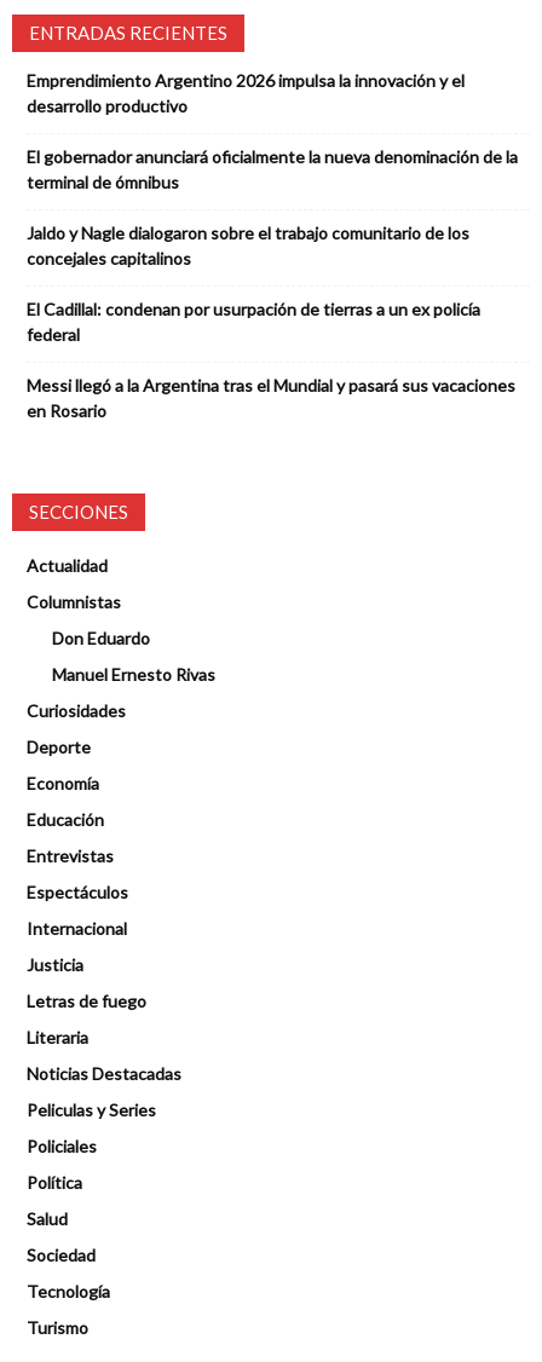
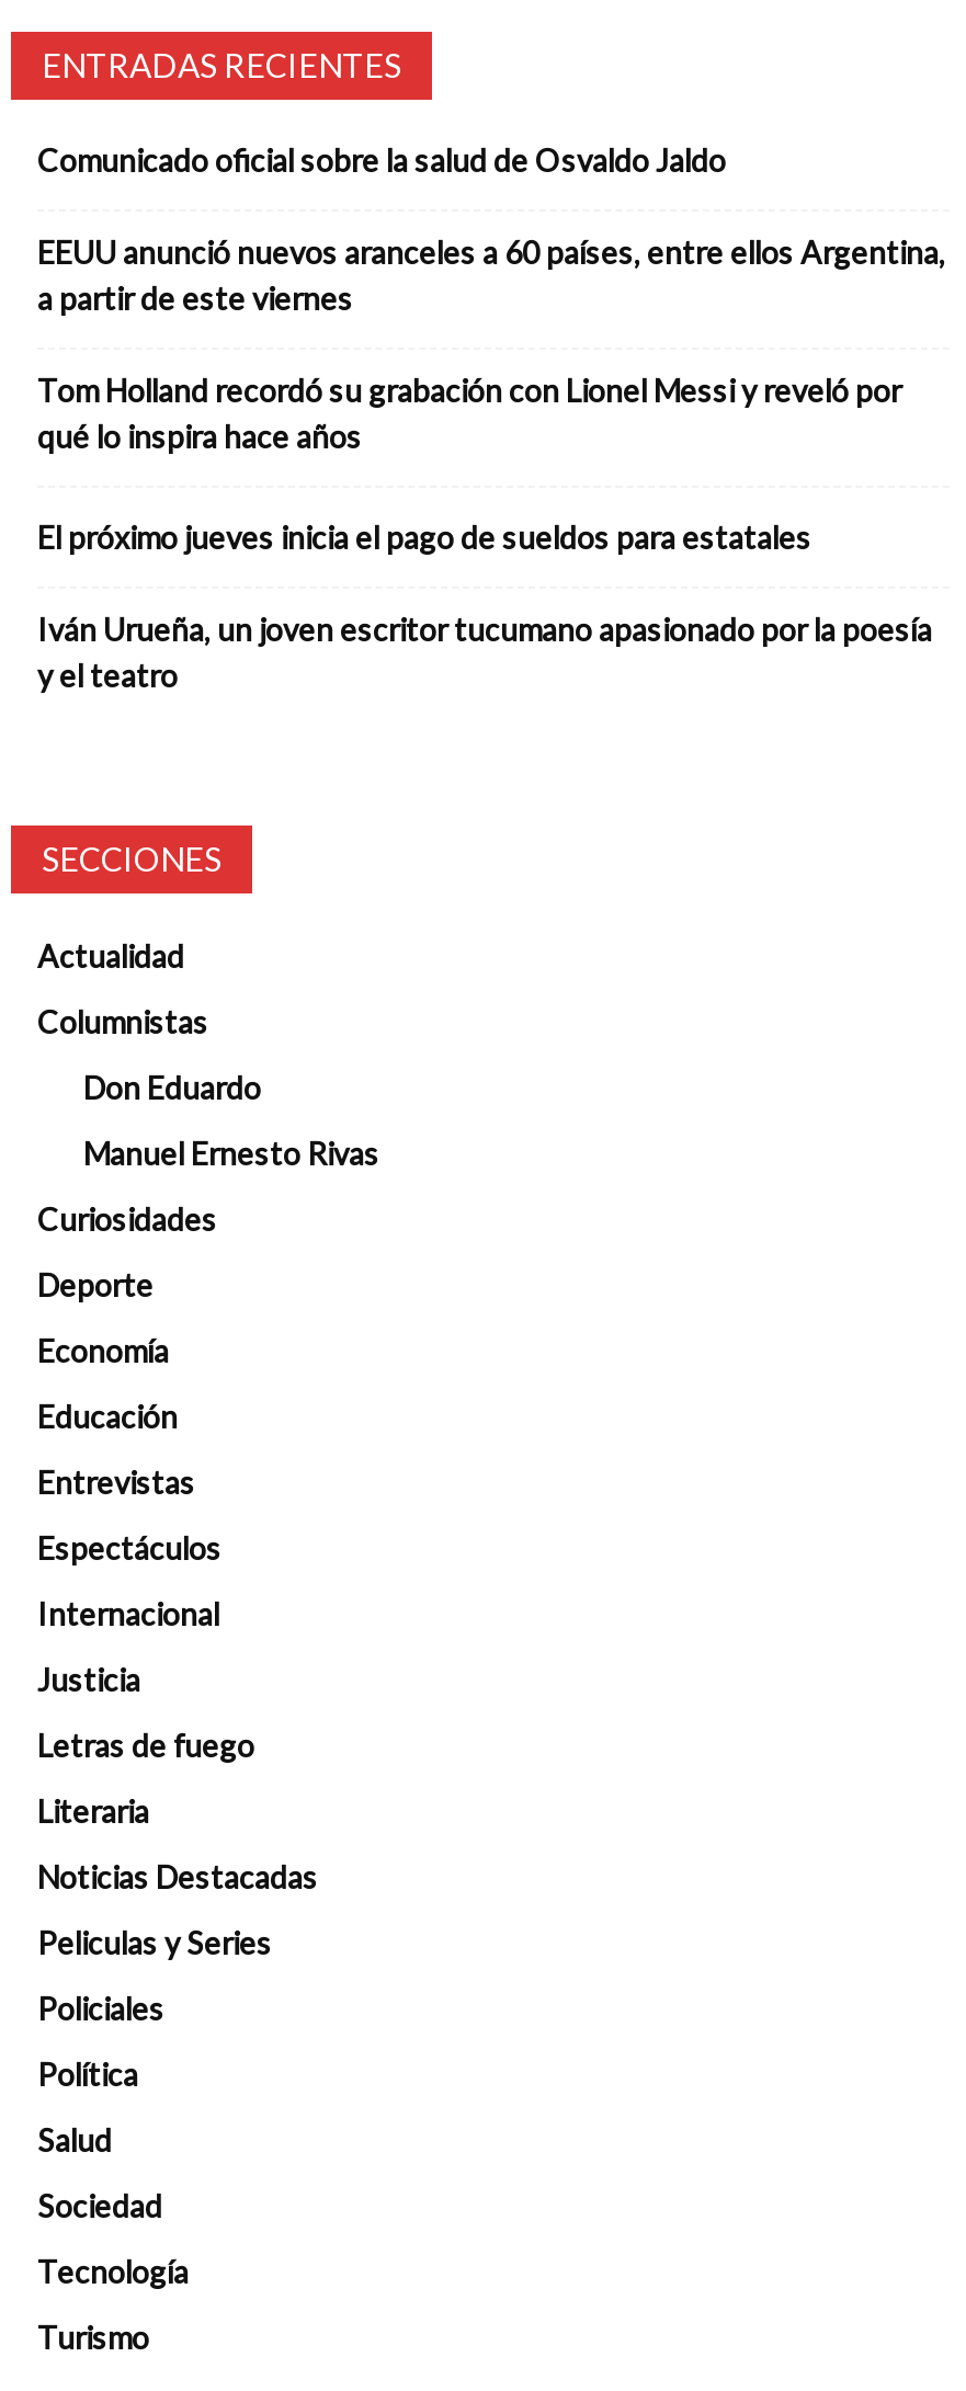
[27,71,465,116] Emprendimiento Argentino 2026 impulsa la innovación y el | desarrollo productivo -> [37,140,726,177] Comunicado oficial sobre la salud de Osvaldo Jaldo
[27,147,518,193] El gobernador anunciará oficialmente la nueva denominación de la | terminal de ómnibus -> [37,232,945,315] EEUU anunció nuevos aranceles a 60 países, entre ellos Argentina, | a partir de este viernes
[27,223,469,269] Jaldo y Nagle dialogaron sobre el trabajo comunitario de los | concejales capitalinos -> [37,370,901,453] Tom Holland recordó su grabación con Lionel Messi y reveló por | qué lo inspira hace años
[27,299,480,345] El Cadillal: condenan por usurpación de tierras a un ex policía | federal -> [37,517,811,554] El próximo jueves inicia el pago de sueldos para estatales
[27,375,515,421] Messi llegó a la Argentina tras el Mundial y pasará sus vacaciones | en Rosario -> [37,609,932,692] Iván Urueña, un joven escritor tucumano apasionado por la poesía | y el teatro

